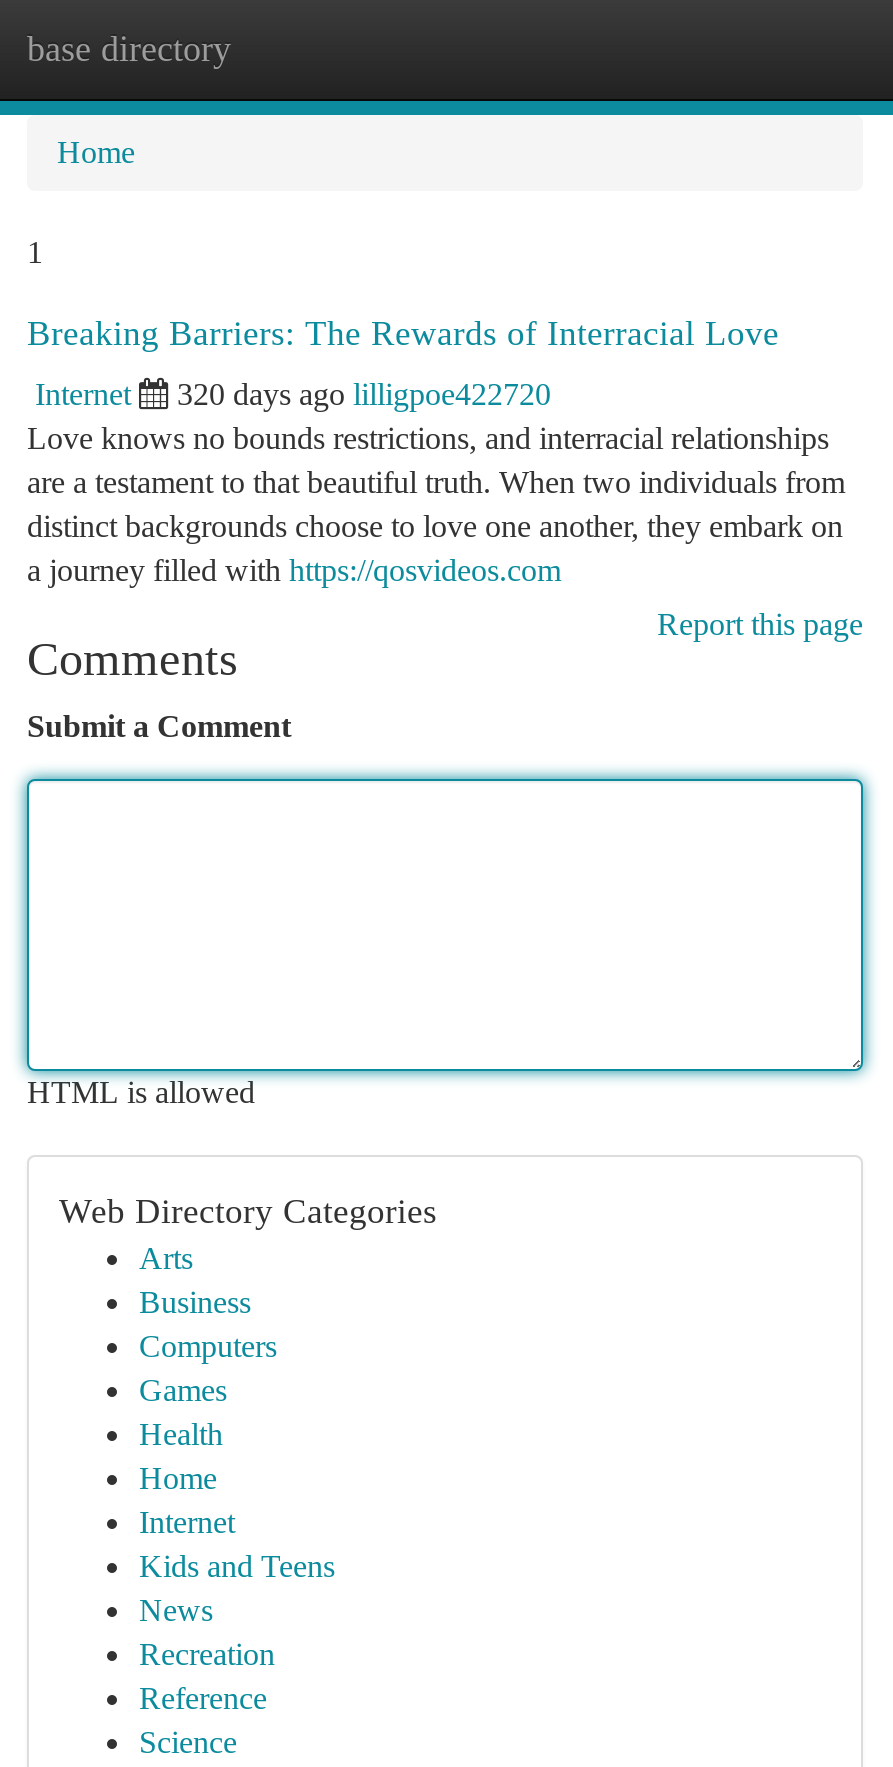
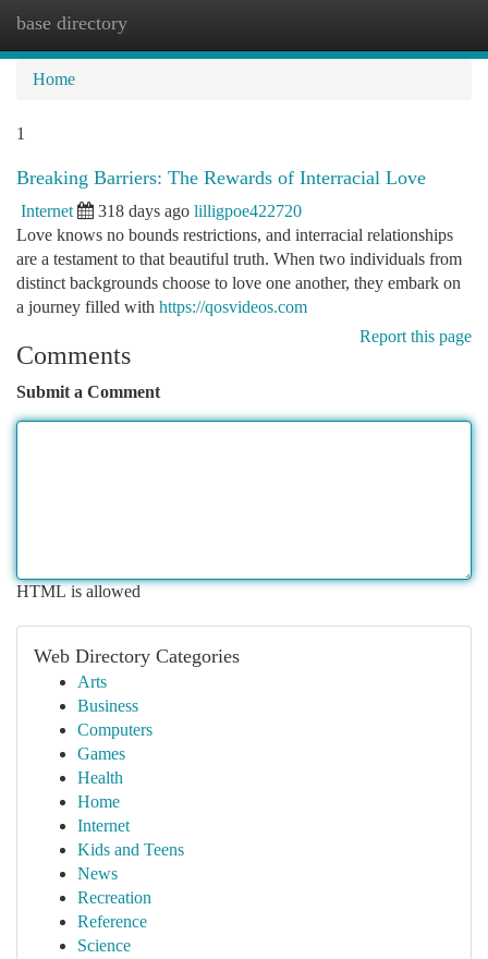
[177,377,551,411] 320 days ago lilligpoe422720 -> [98,202,302,220] 318 days ago lilligpoe422720

